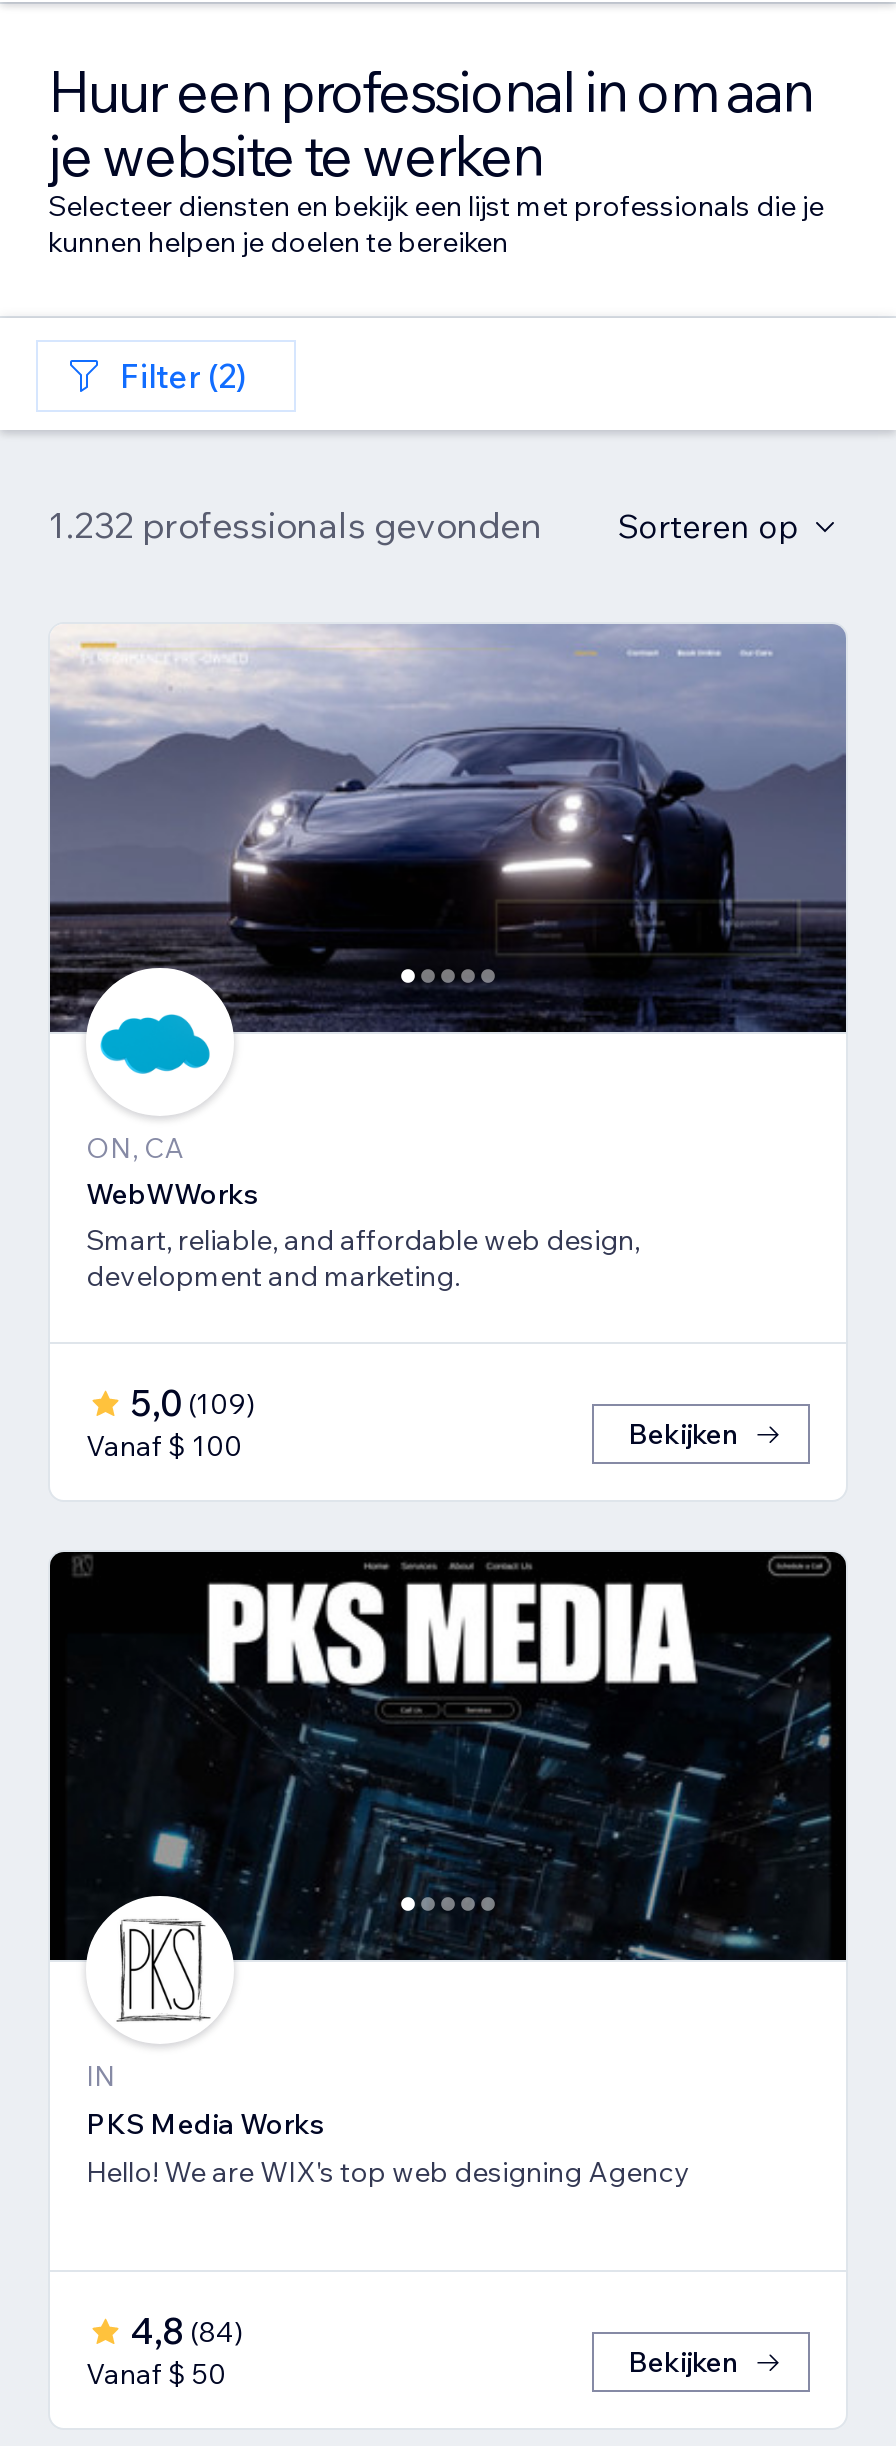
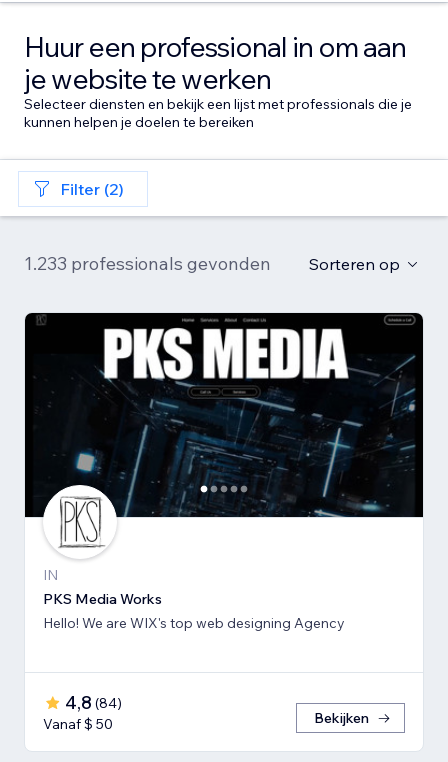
[48,502,542,548] 1.232 professionals gevonden -> [24,252,271,275] 1.233 professionals gevonden
[48,624,848,1464] [image] | ON, CA | WebWWorks | Smart, reliable, and affordable web design, | development and marketing. | 5,0 (109) | Vanaf $ 100 | Bekijken -> none

